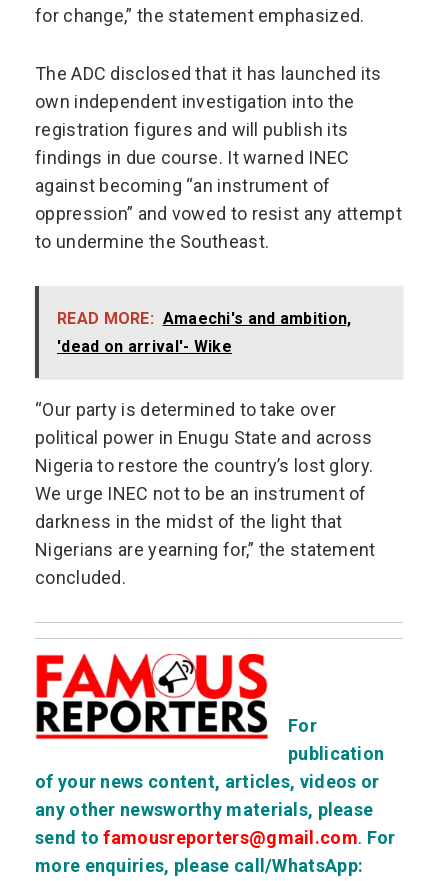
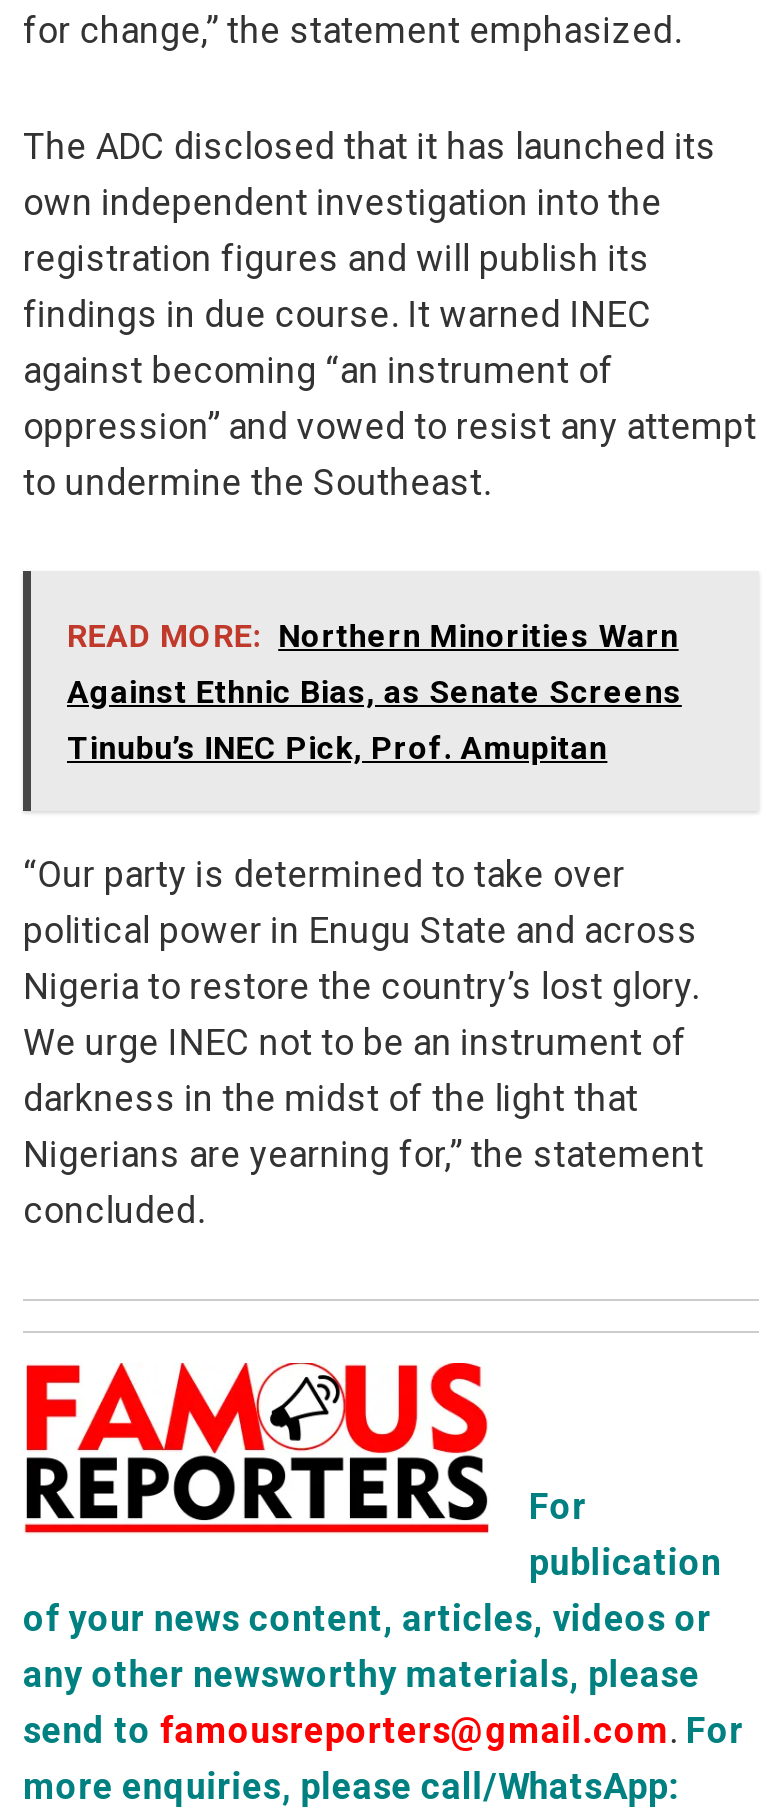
[57,309,351,356] READ MORE: Amaechi's and ambition, | 'dead on arrival'- Wike -> [67,617,682,767] READ MORE: Northern Minorities Warn | Against Ethnic Bias, as Senate Screens | Tinubu’s INEC Pick, Prof. Amupitan

